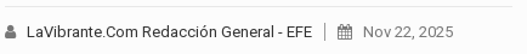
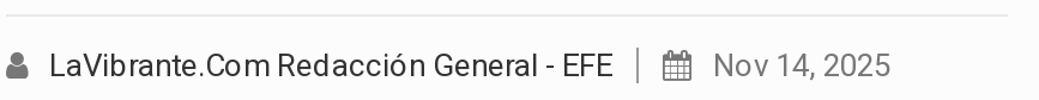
[363,23,453,41] Nov 22, 2025 -> [713,48,890,84] Nov 14, 2025

